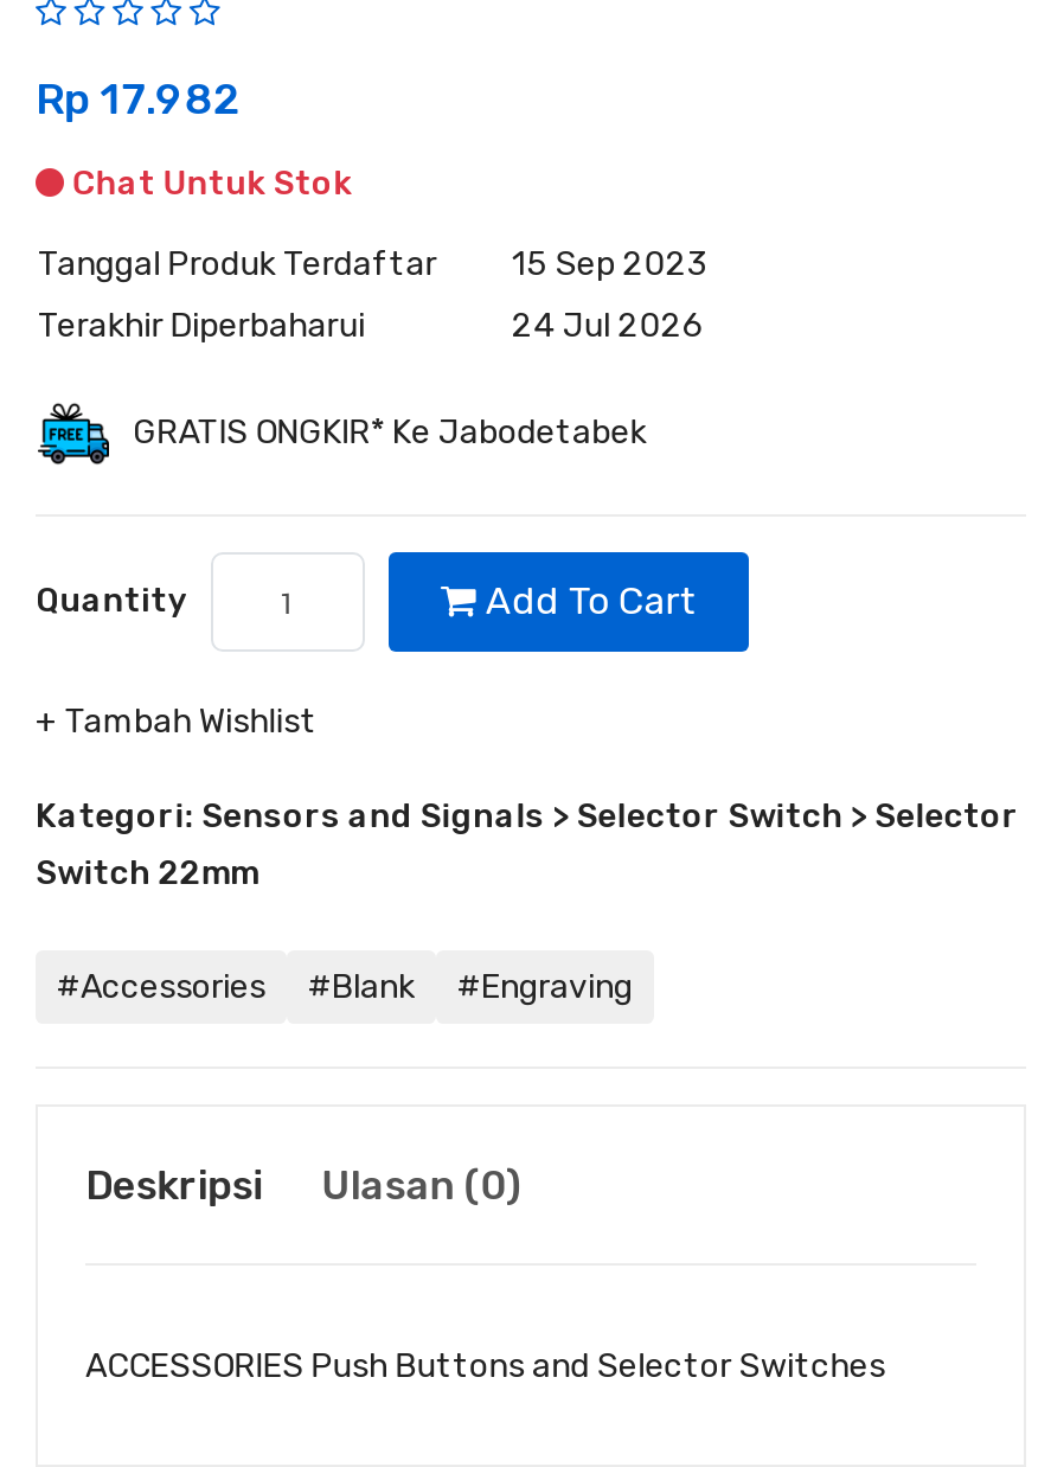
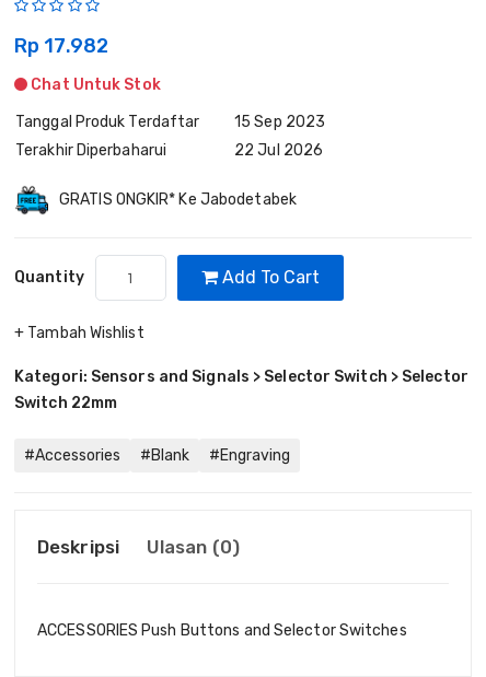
[512,306,704,346] 24 Jul 2026 -> [234,141,323,160] 22 Jul 2026

